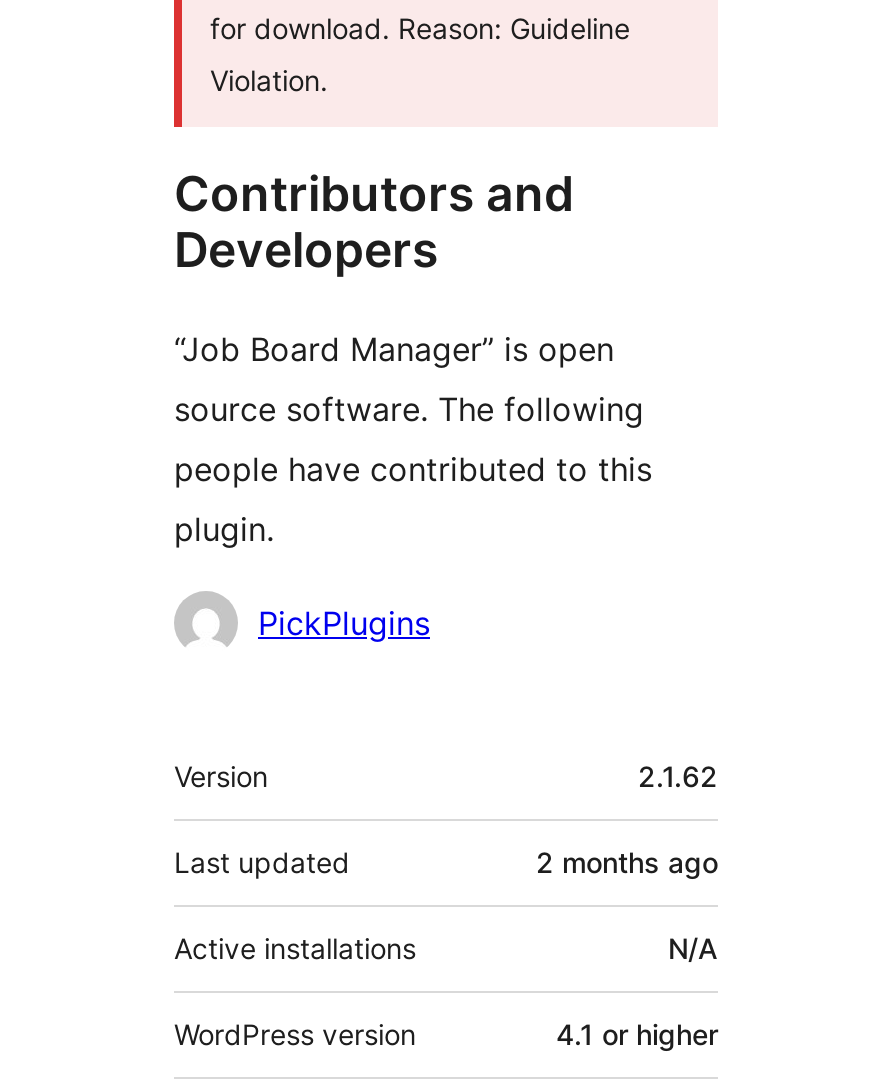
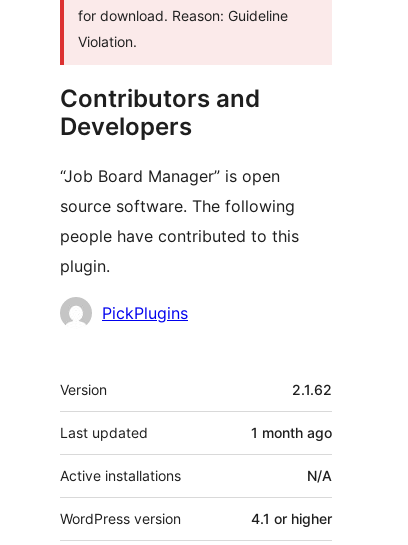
[536,845,718,879] 2 months ago -> [251,424,332,441] 1 month ago

